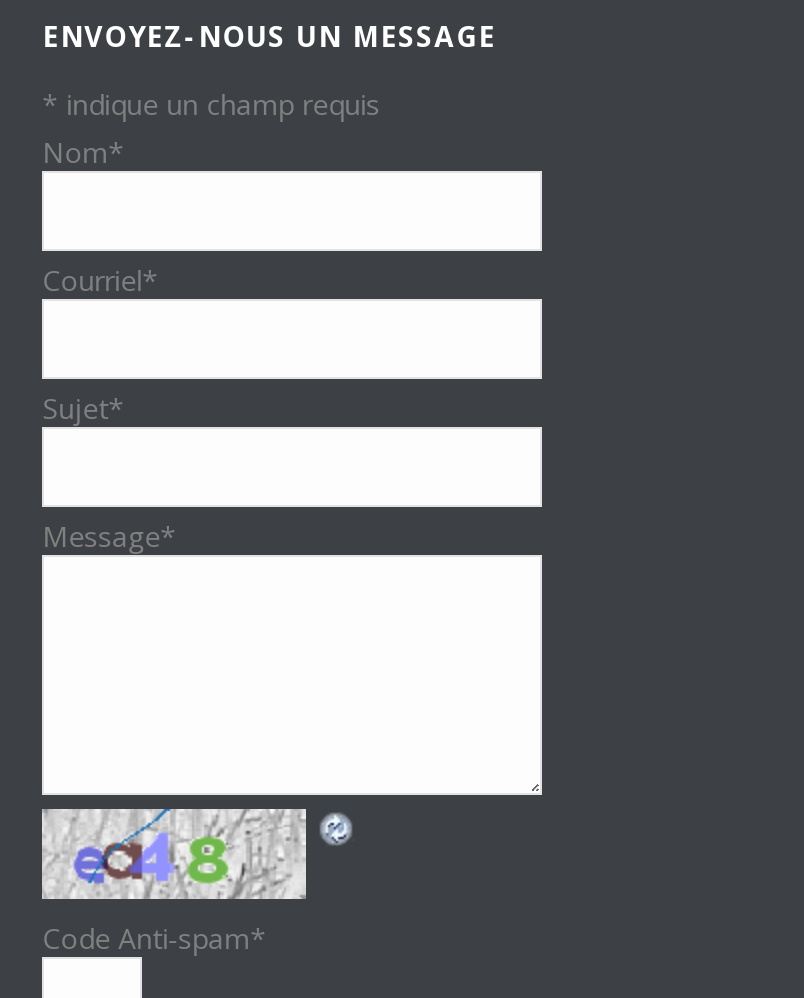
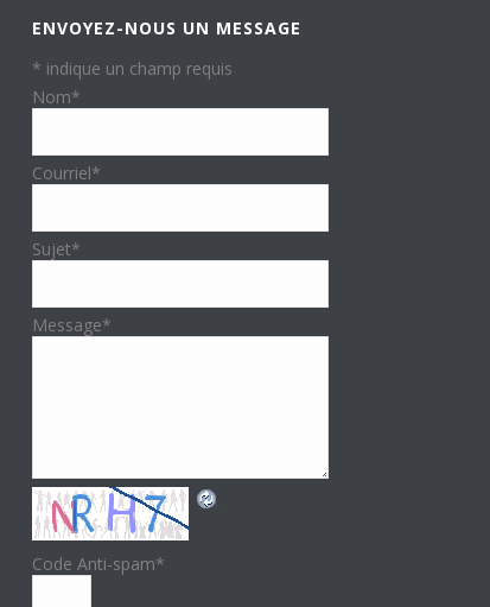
[42,807,308,899] [image] -> [33,486,190,540] [image]

